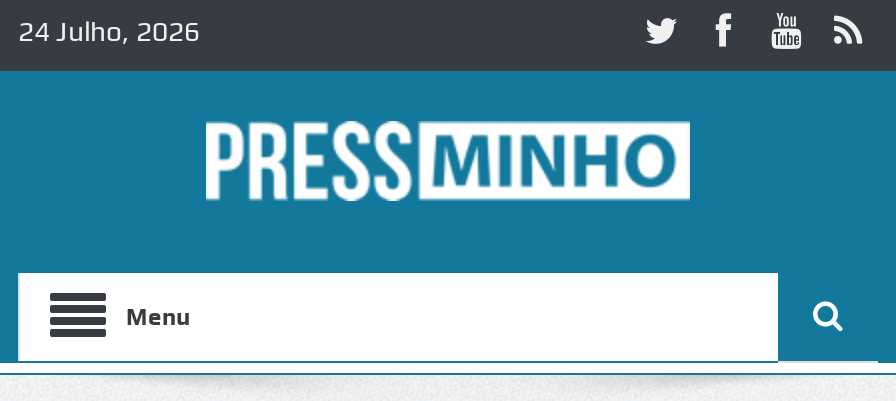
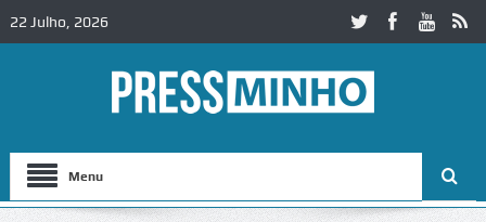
[18,15,200,47] 24 Julho, 2026 -> [10,13,108,30] 22 Julho, 2026

